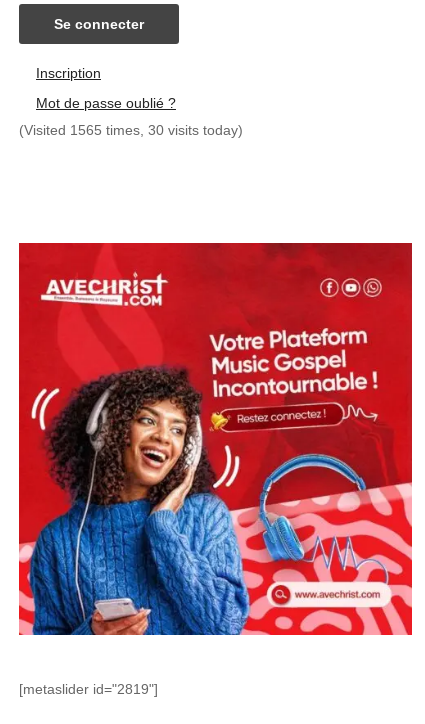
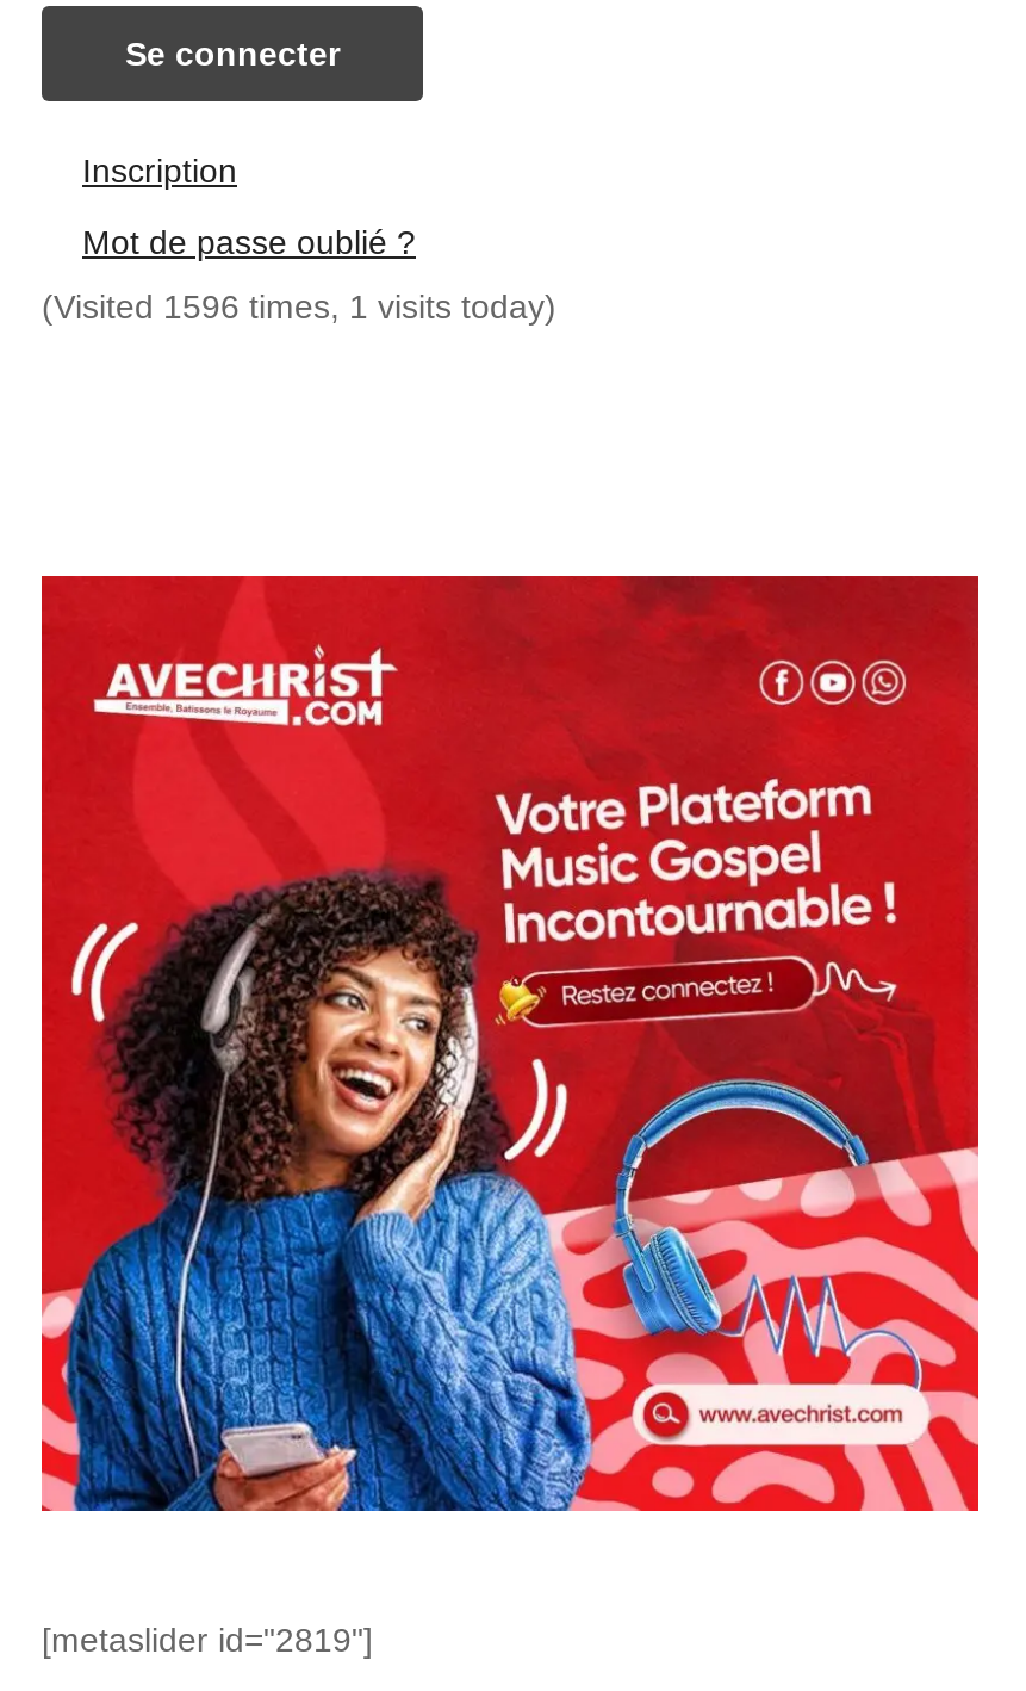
[19,122,243,138] (Visited 1565 times, 30 visits today) -> [42,287,556,325] (Visited 1596 times, 1 visits today)

